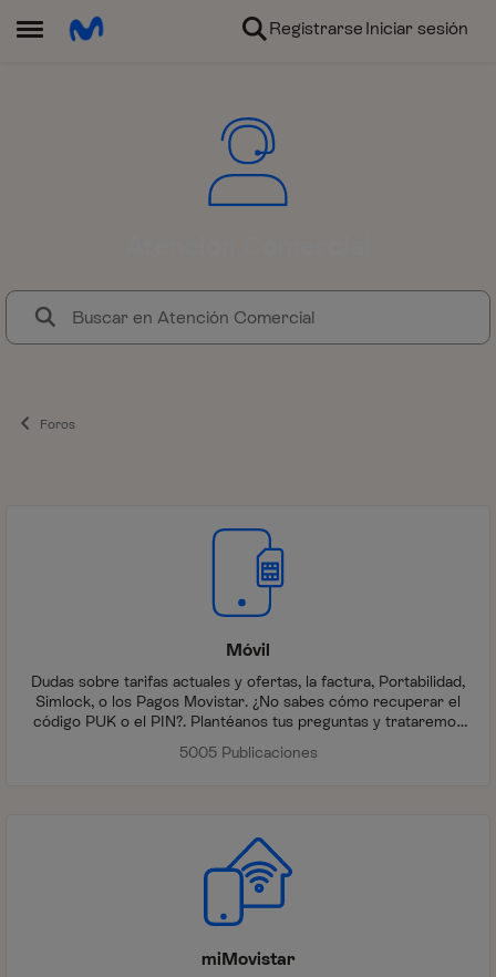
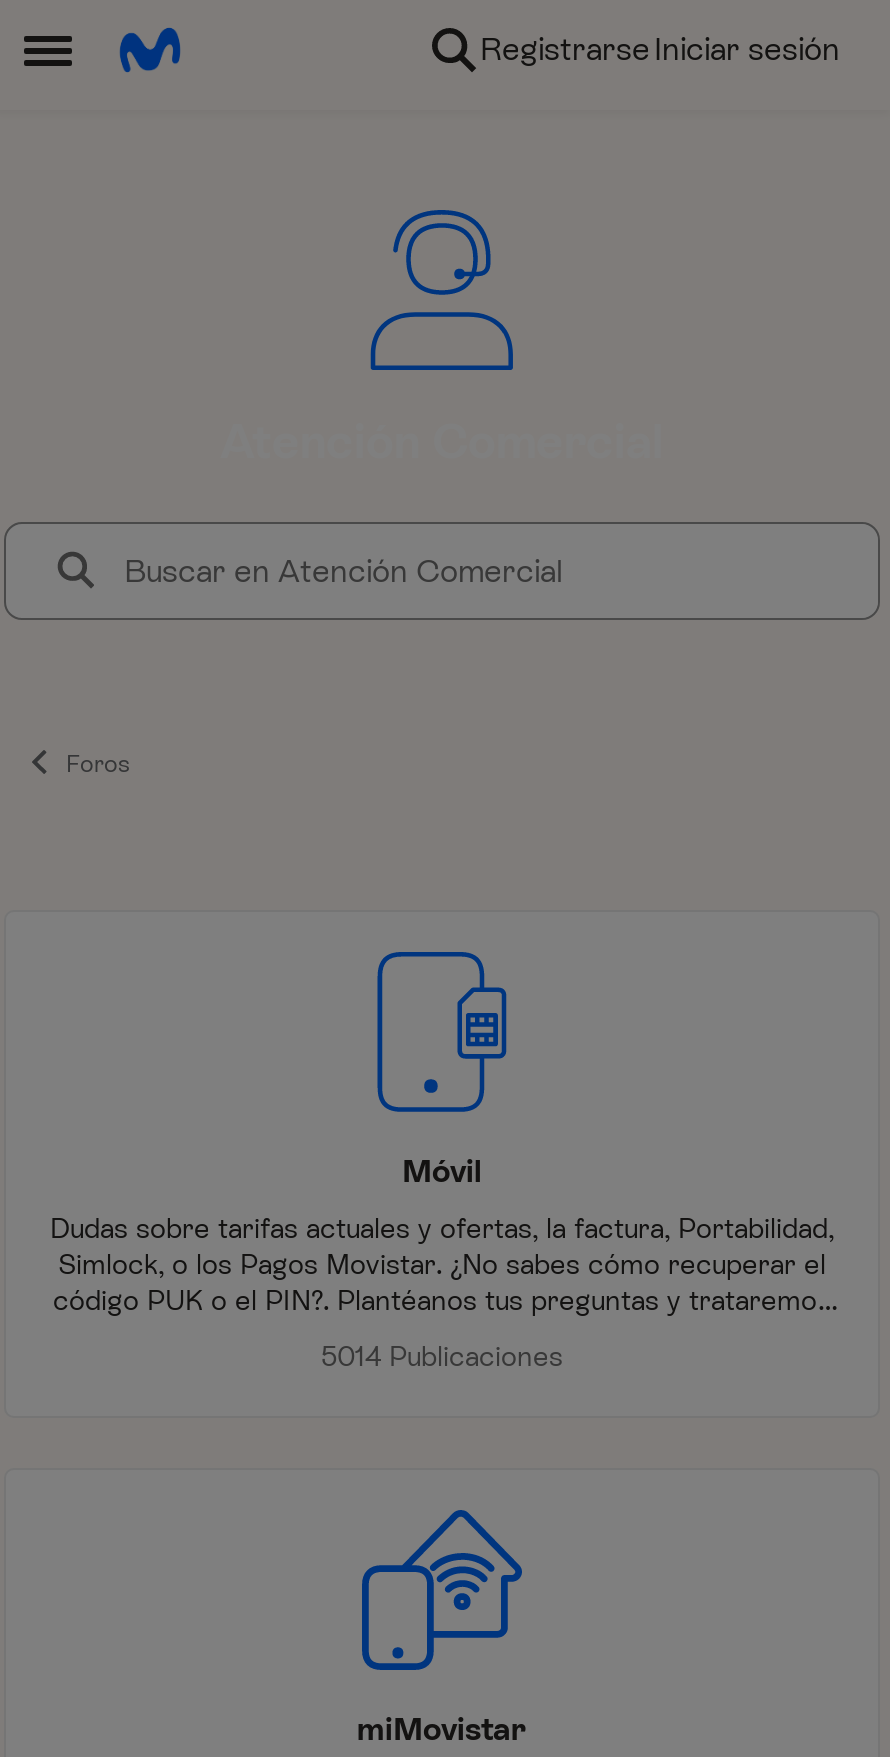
[179,743,317,762] 5005 Publicaciones -> [321,1340,563,1374] 5014 Publicaciones

